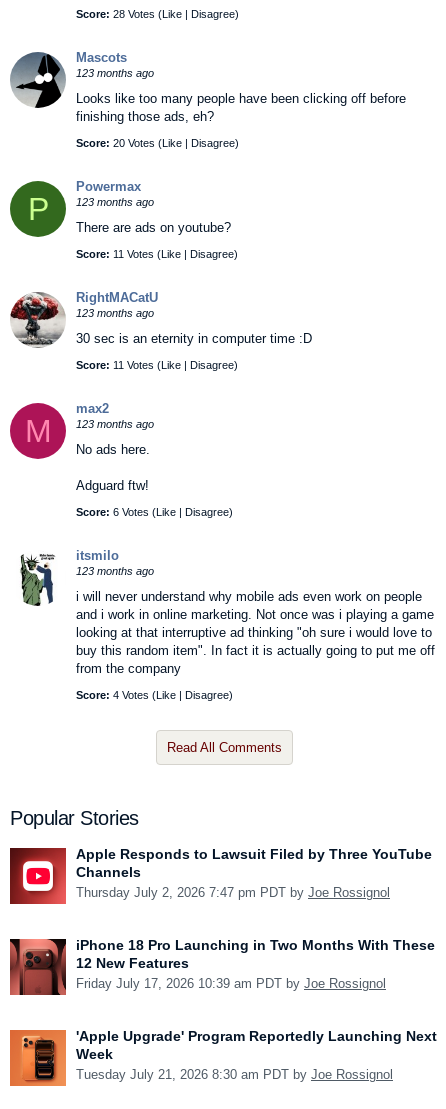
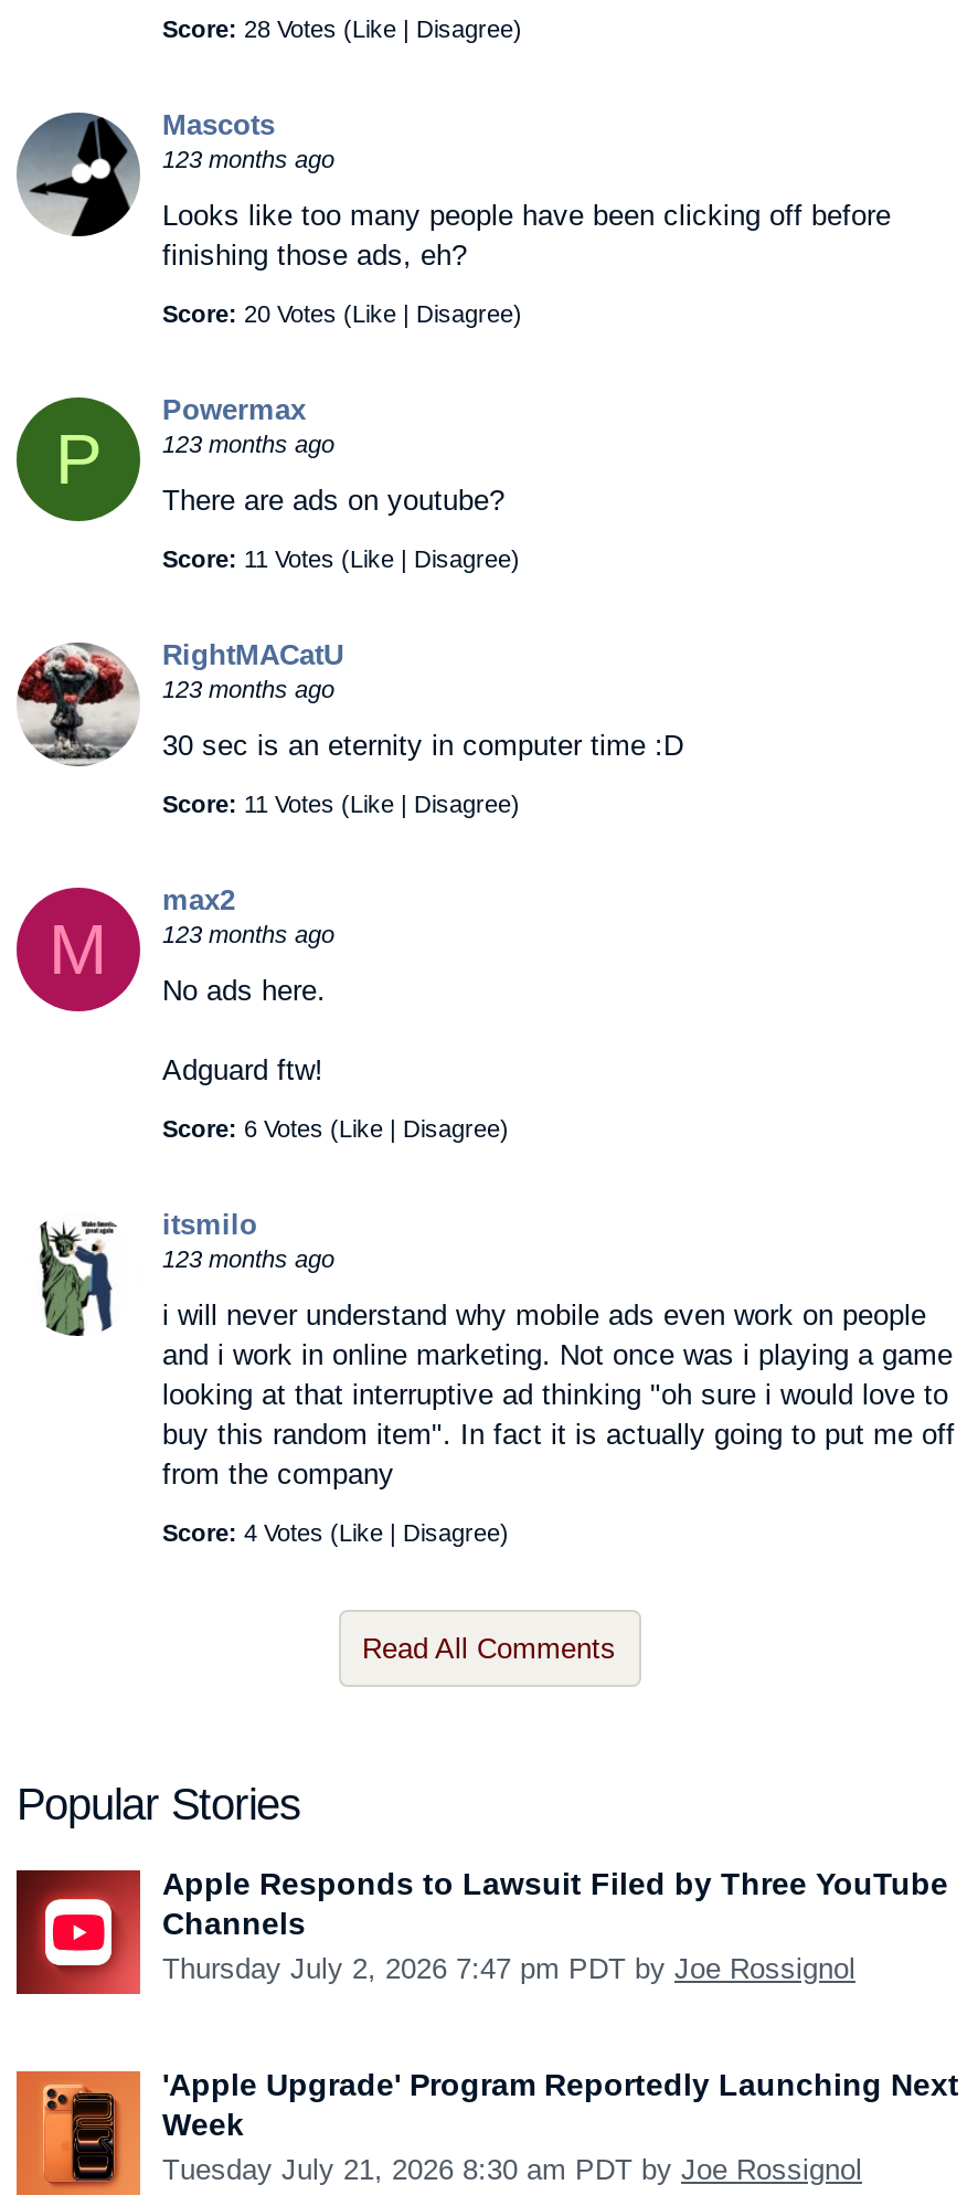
[10,937,435,996] [image] | iPhone 18 Pro Launching in Two Months With These | 12 New Features | Friday July 17, 2026 10:39 am PDT by Joe Rossignol -> none

